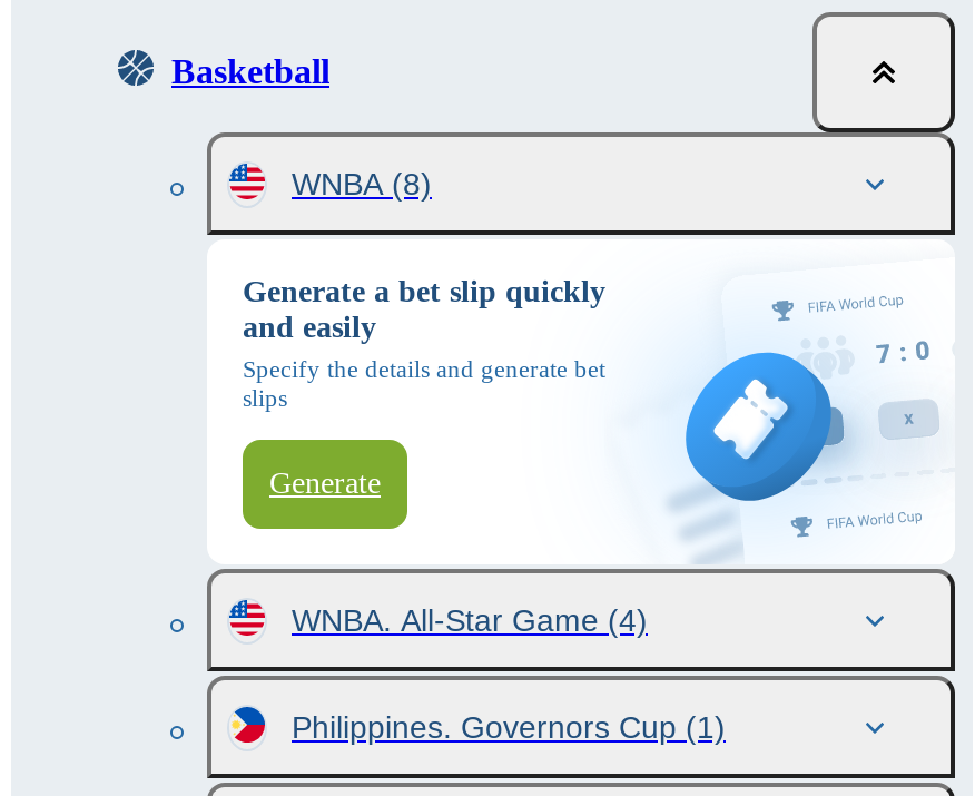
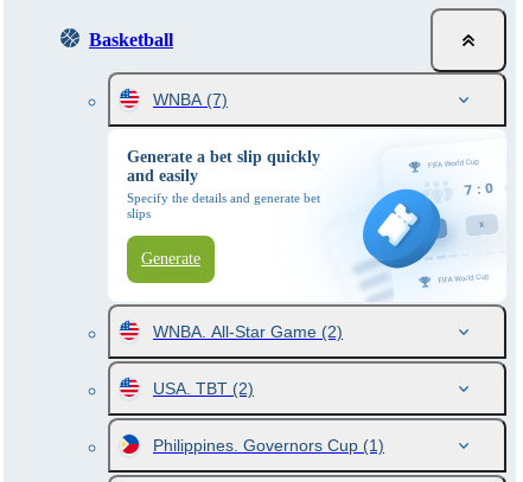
[292,166,432,202] WNBA (8) -> [153,90,228,109] WNBA (7)
[292,602,648,638] WNBA. All-Star Game (4) -> [153,322,343,398] WNBA. All-Star Game (2) | USA. TBT (2)

